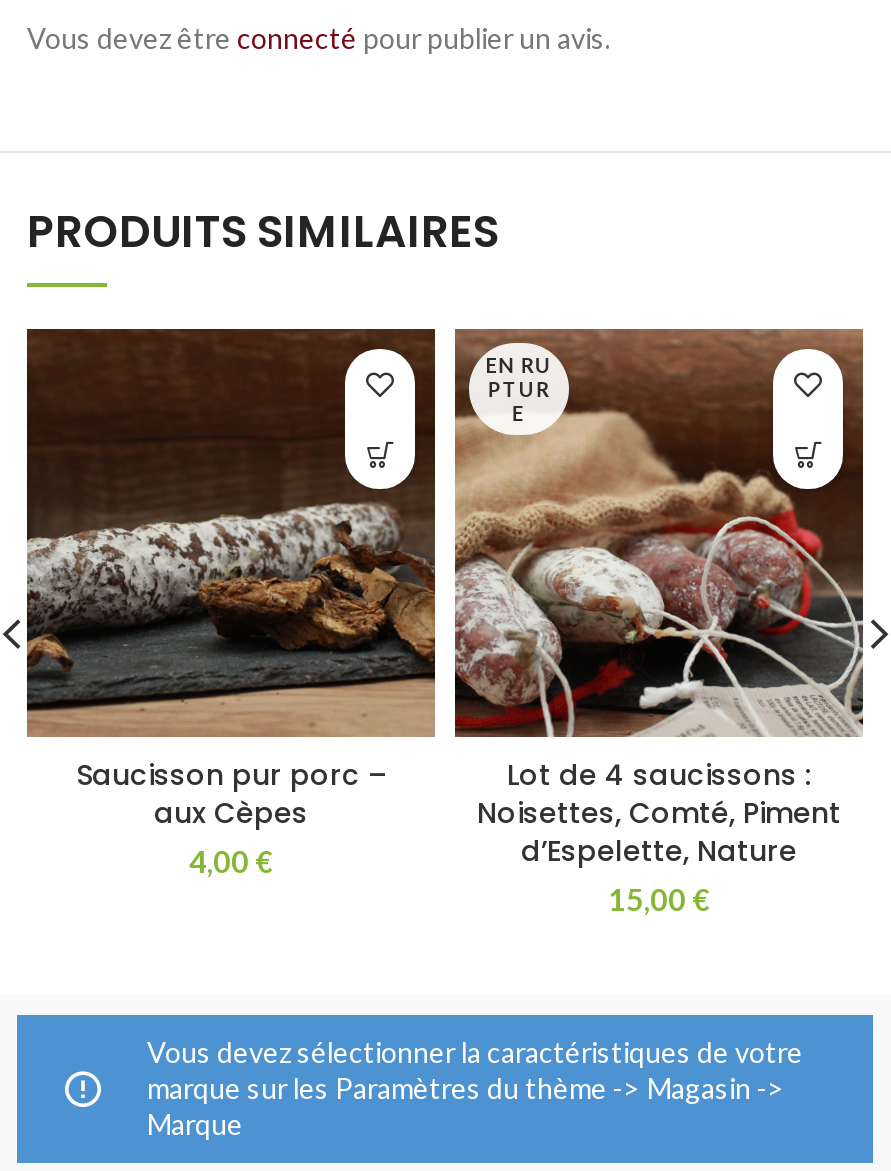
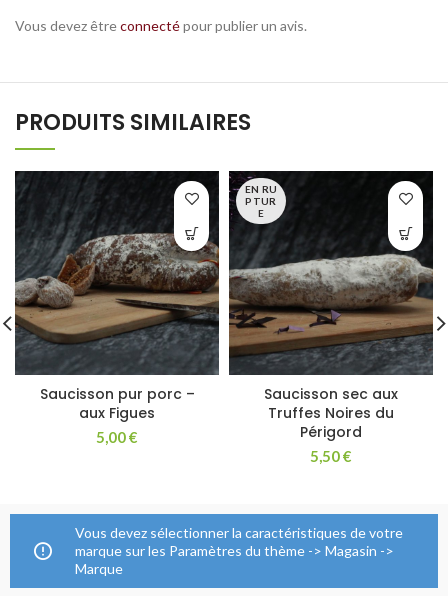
[25,329,437,833] [image] | aux Cèpes -> [14,171,220,423] [image] | aux Figues
[453,327,865,917] [image] | Lot de 4 saucissons : | Noisettes, Comté, Piment | d’Espelette, Nature | 15,00 € -> [228,170,434,465] [image] | Saucisson sec aux | Truffes Noires du | Périgord | 5,50 €
[189,843,273,879] 4,00 € -> [96,428,138,446] 5,00 €

